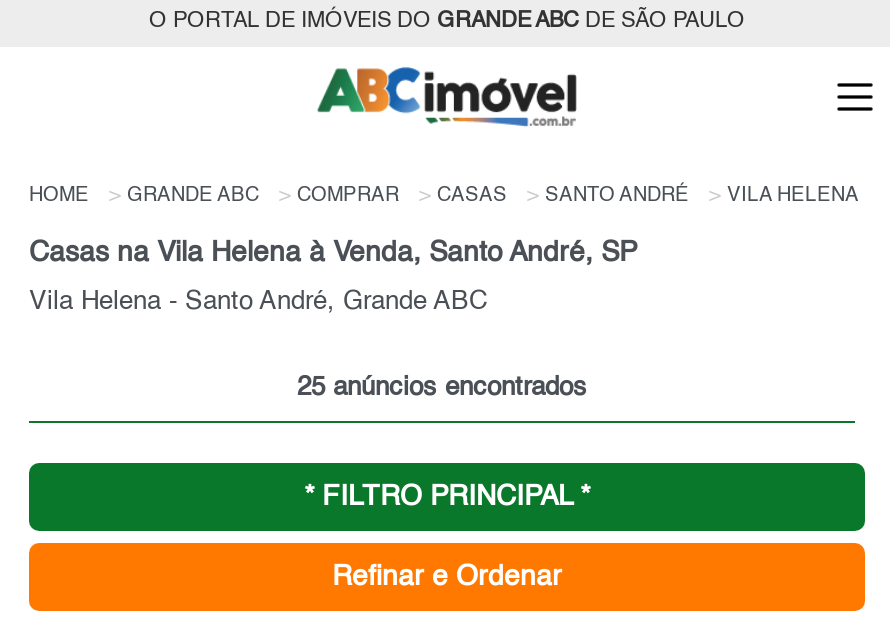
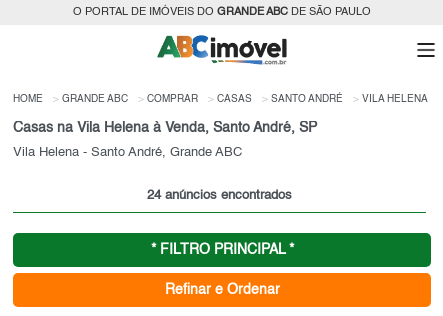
[297,375,587,401] 25 anúncios encontrados -> [147,189,292,202] 24 anúncios encontrados

